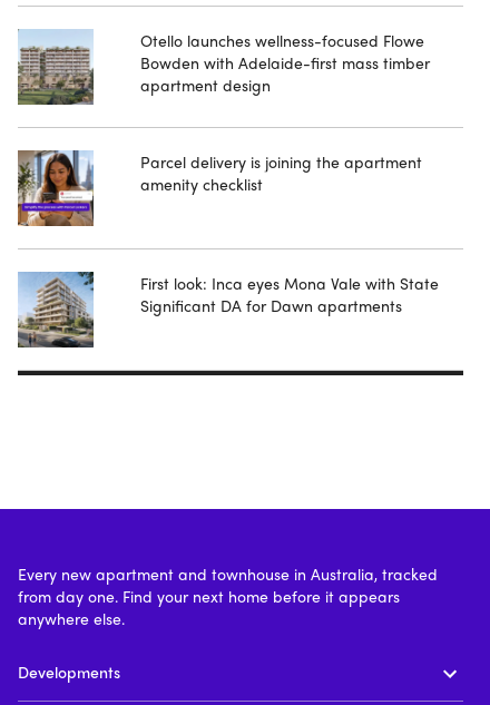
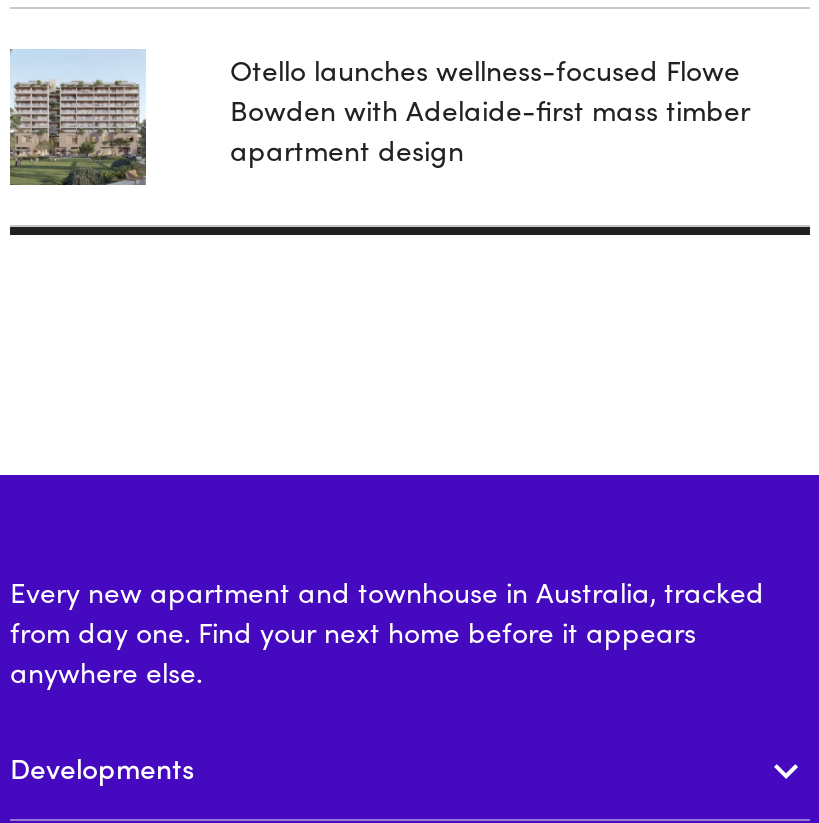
[17,149,95,227] [image] -> none
[140,150,422,195] Parcel delivery is joining the apartment | amenity checklist -> none
[18,271,95,347] [image] -> none
[140,272,439,316] First look: Inca eyes Mona Vale with State | Significant DA for Dawn apartments -> none

